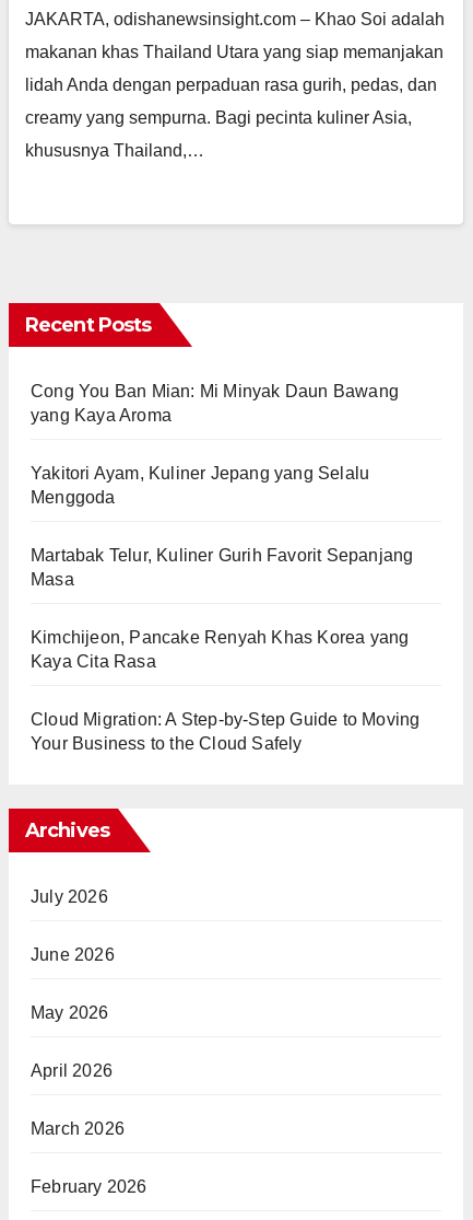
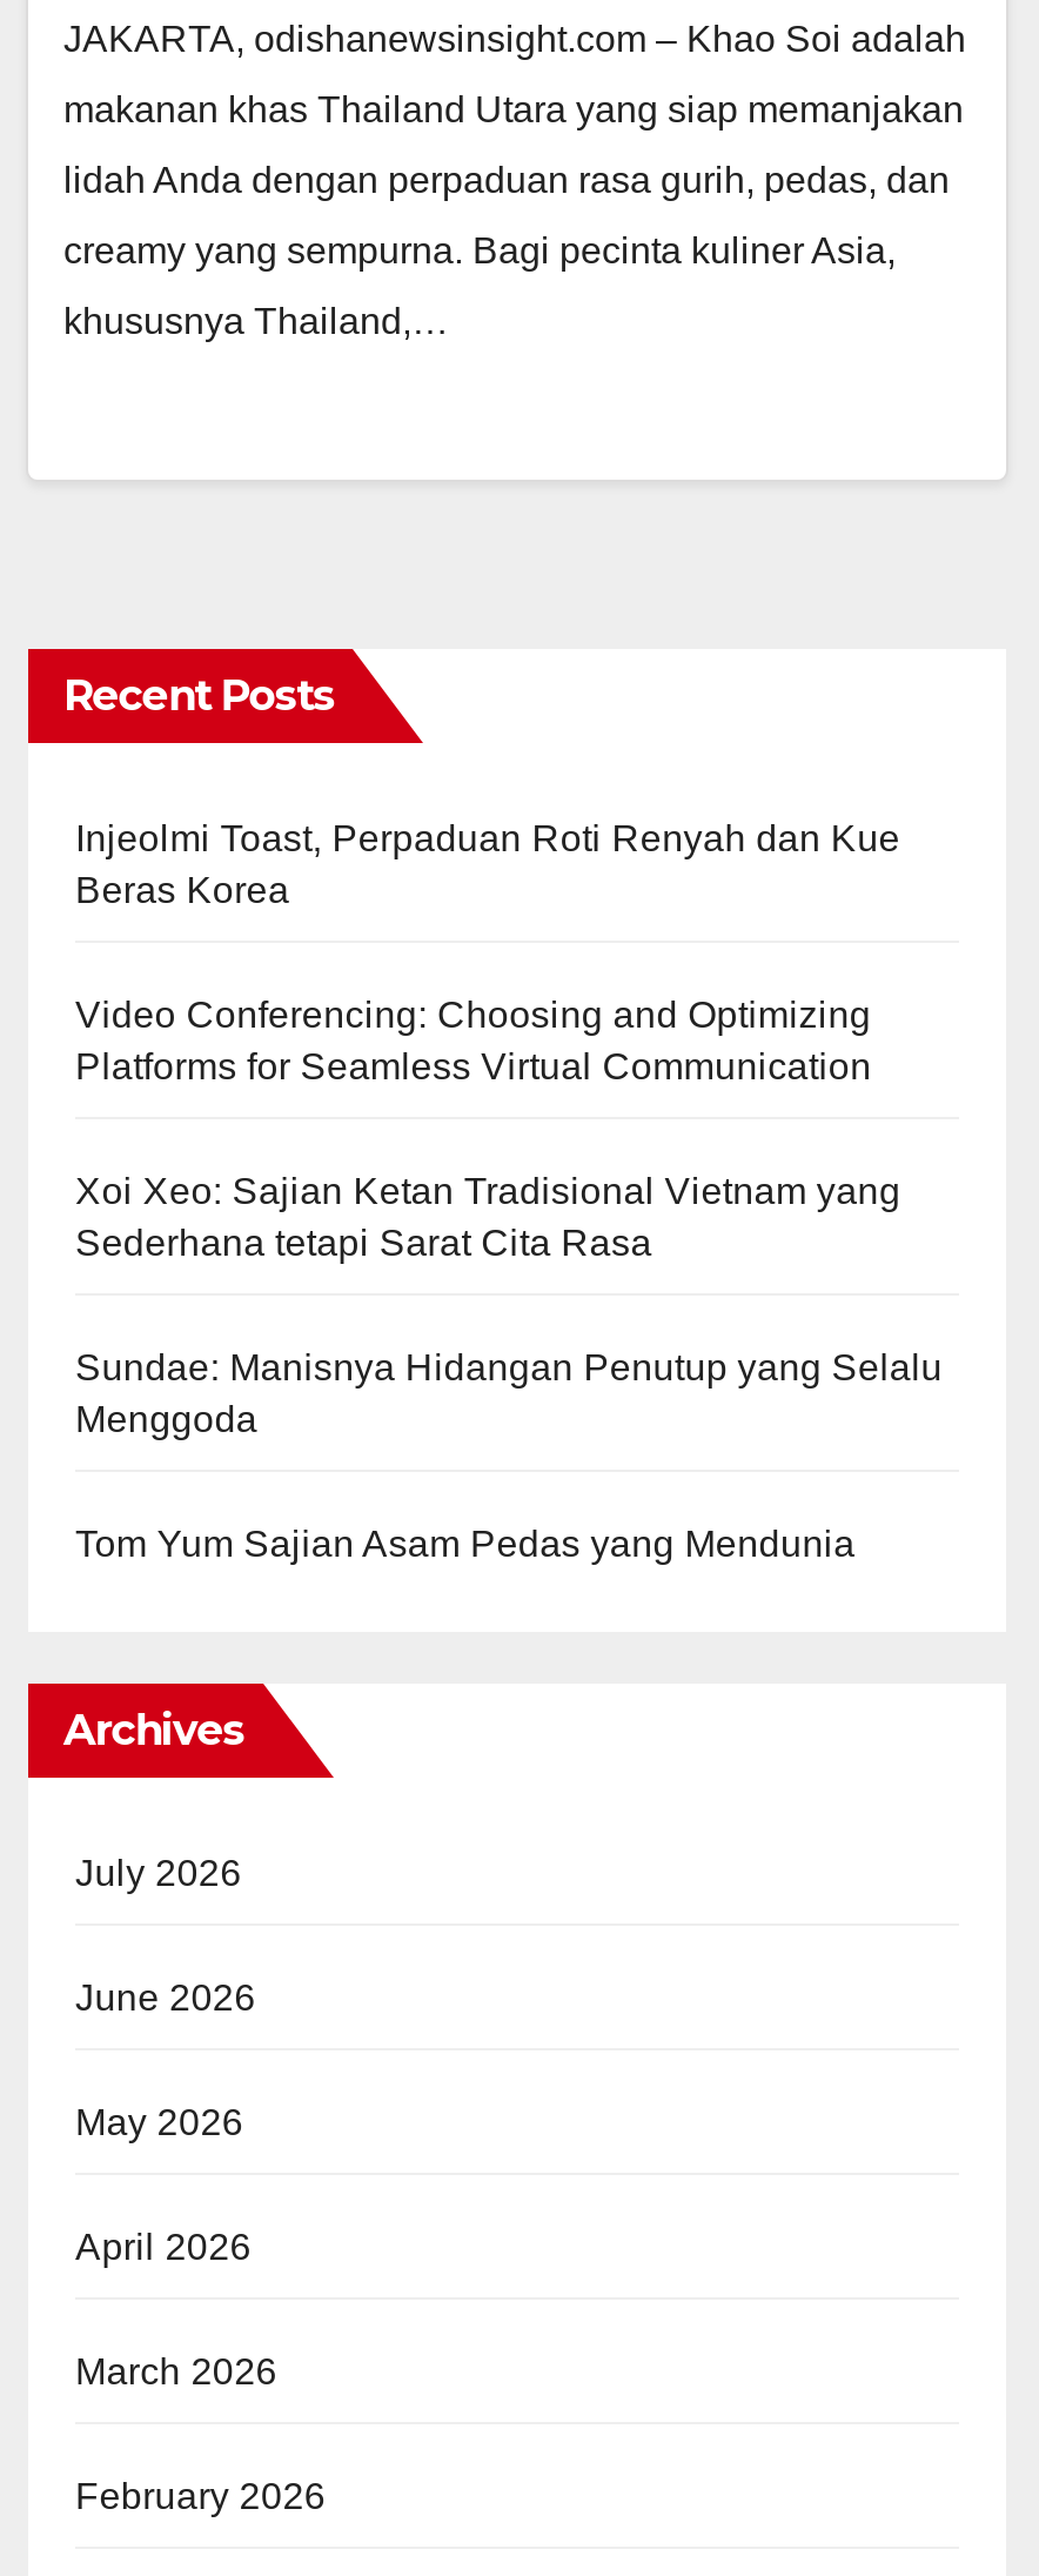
[31,382,399,483] Cong You Ban Mian: Mi Minyak Daun Bawang | yang Kaya Aroma | Yakitori Ayam, Kuliner Jepang yang Selalu -> [75,819,943,1388] Injeolmi Toast, Perpaduan Roti Renyah dan Kue | Beras Korea | Video Conferencing: Choosing and Optimizing | Platforms for Seamless Virtual Communication | Xoi Xeo: Sajian Ketan Tradisional Vietnam yang | Sederhana tetapi Sarat Cita Rasa | Sundae: Manisnya Hidangan Penutup yang Selalu
moved [31,488,115,507] -> [75,1400,258,1440]: Menggoda
[31,546,420,753] Martabak Telur, Kuliner Gurih Favorit Sepanjang | Masa | Kimchijeon, Pancake Renyah Khas Korea yang | Kaya Cita Rasa | Cloud Migration: A Step-by-Step Guide to Moving | Your Business to the Cloud Safely -> [75,1524,855,1564] Tom Yum Sajian Asam Pedas yang Mendunia

